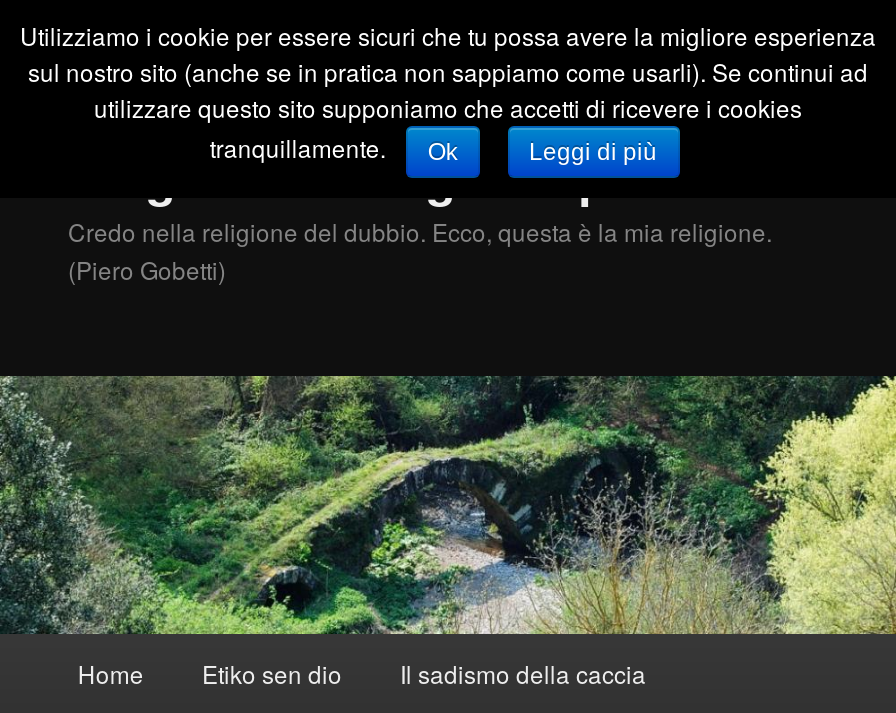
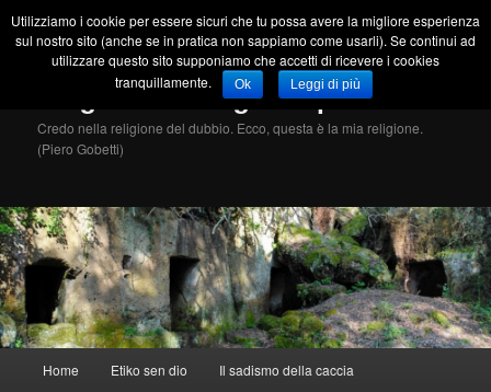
[6,374,890,636] [image] -> [3,206,488,349] [image]

